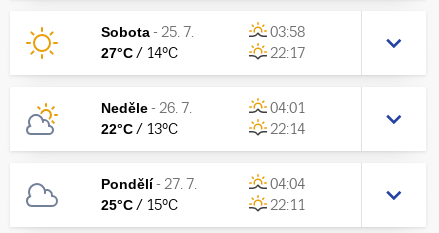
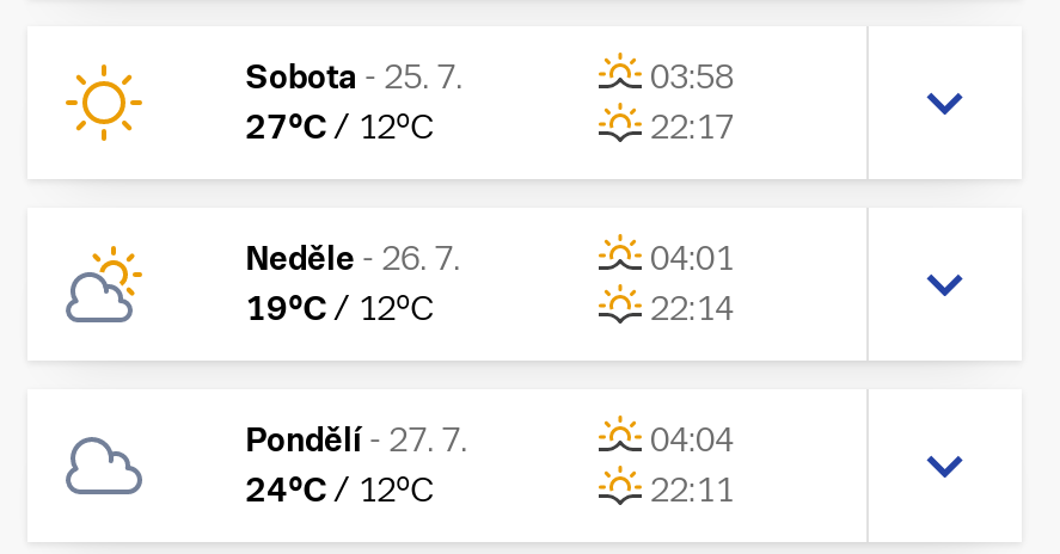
[101,45,178,61] 27°C / 14°C -> [245,107,434,146] 27°C / 12°C
[101,121,178,137] 22°C / 13°C -> [245,289,434,327] 19°C / 12°C
[101,197,178,213] 25°C / 15°C -> [245,470,434,509] 24°C / 12°C

